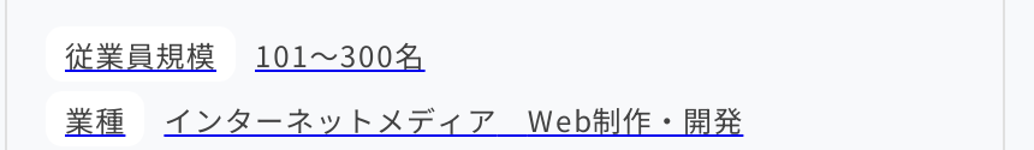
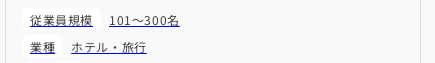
[164,97,744,138] インターネットメディア | Web制作・開発 -> [71,38,147,55] ホテル・旅行

